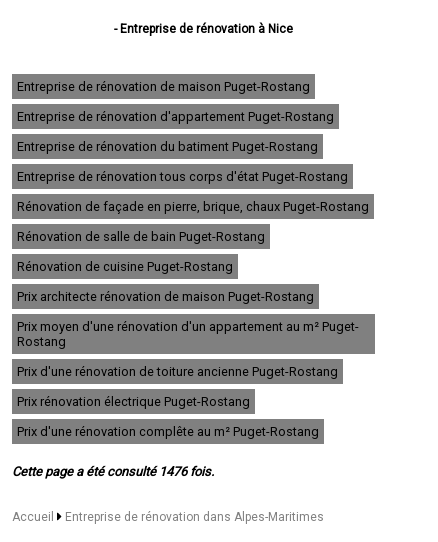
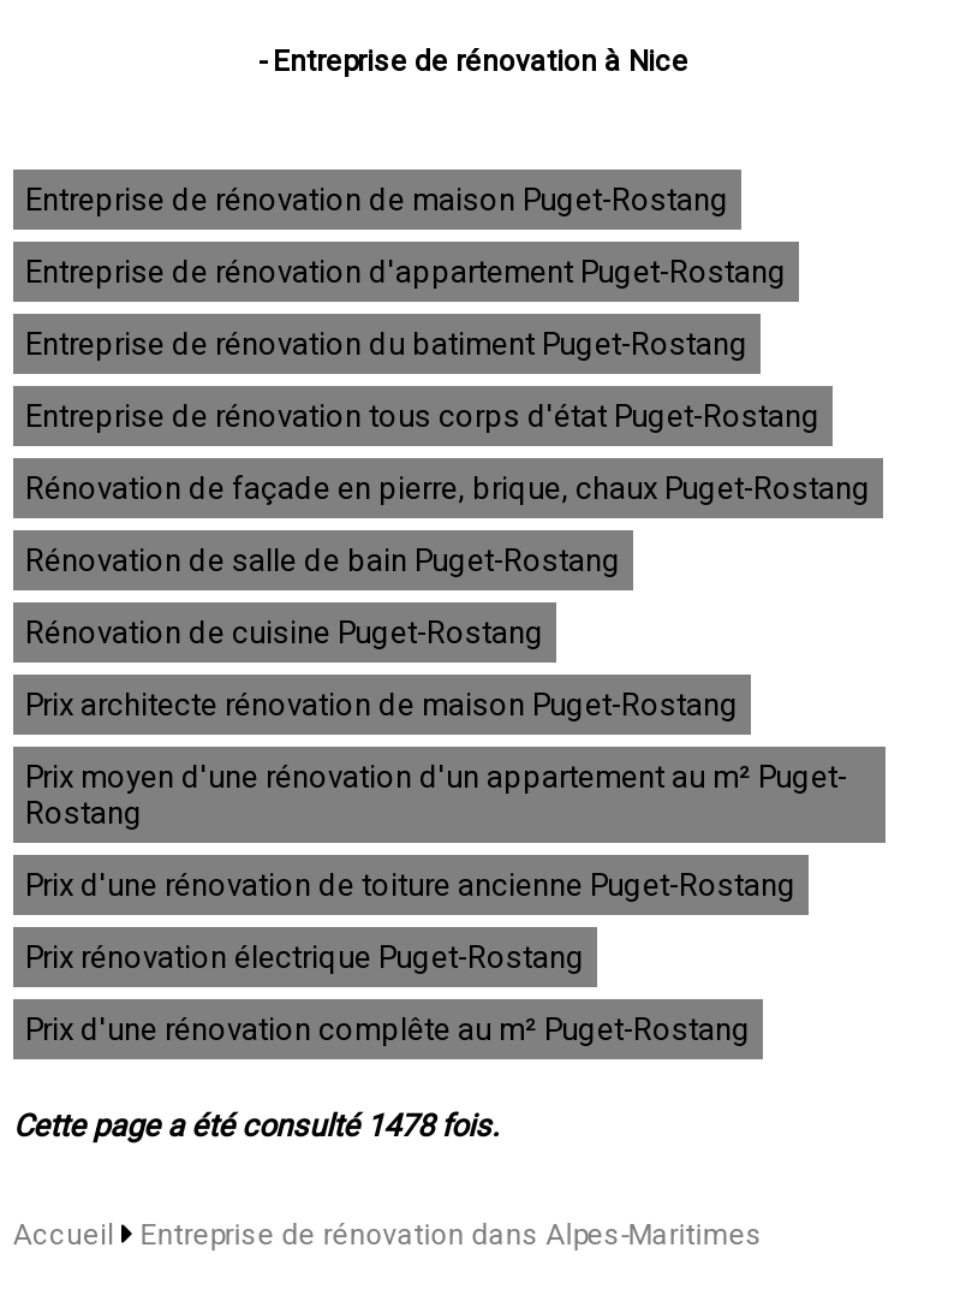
[12,464,214,479] Cette page a été consulté 1476 fois. -> [13,1108,499,1144] Cette page a été consulté 1478 fois.

